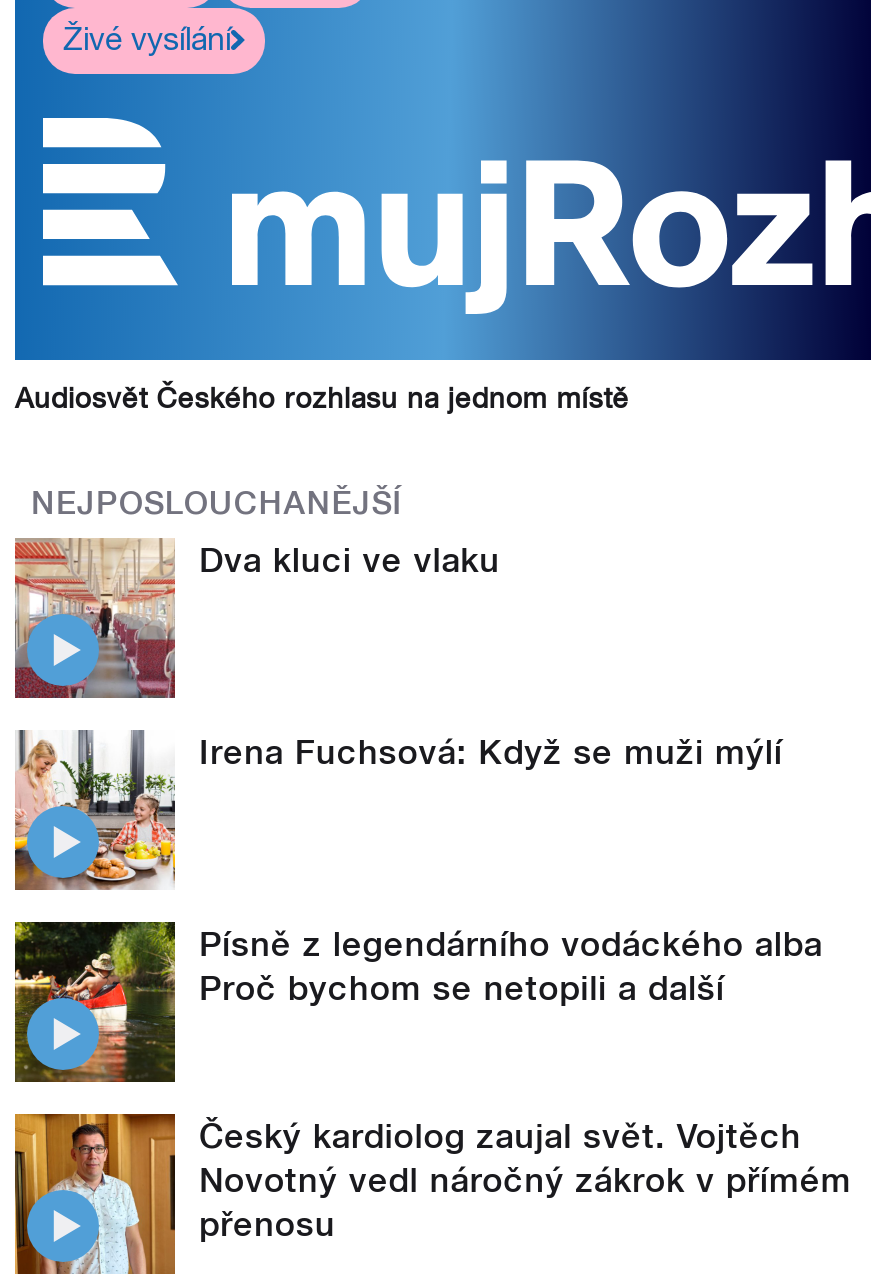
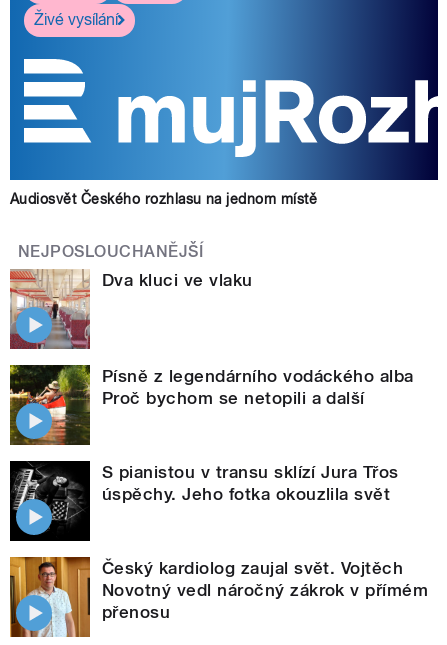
[13,730,783,890] [image] | Irena Fuchsová: Když se muži mýlí -> none
moved [11,918,823,1086] -> [8,363,414,447]: [image] | Písně z legendárního vodáckého alba | Proč bychom se netopili a další
none -> [9,460,399,542] [image] | S pianistou v transu sklízí Jura Třos | úspěchy. Jeho fotka okouzlila svět

